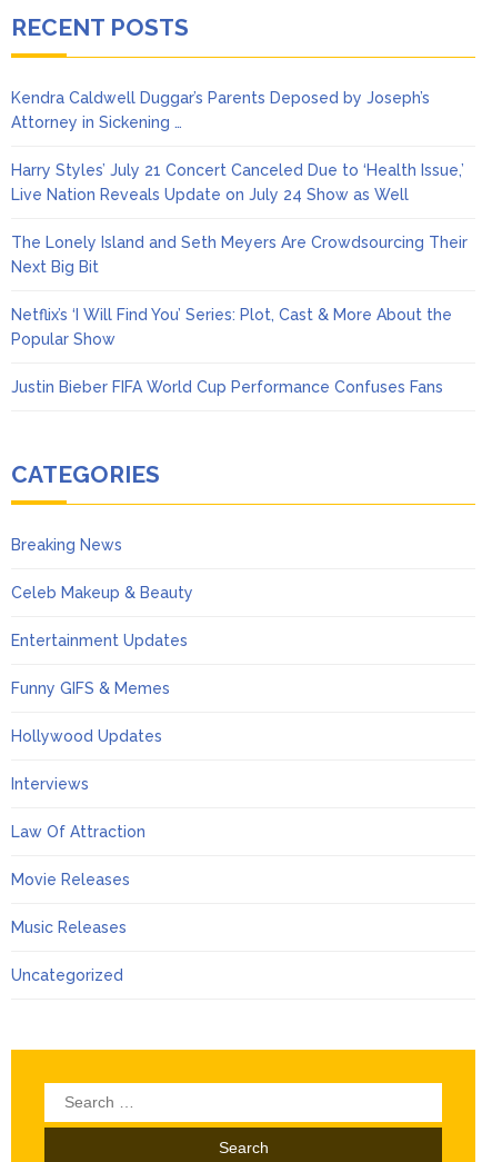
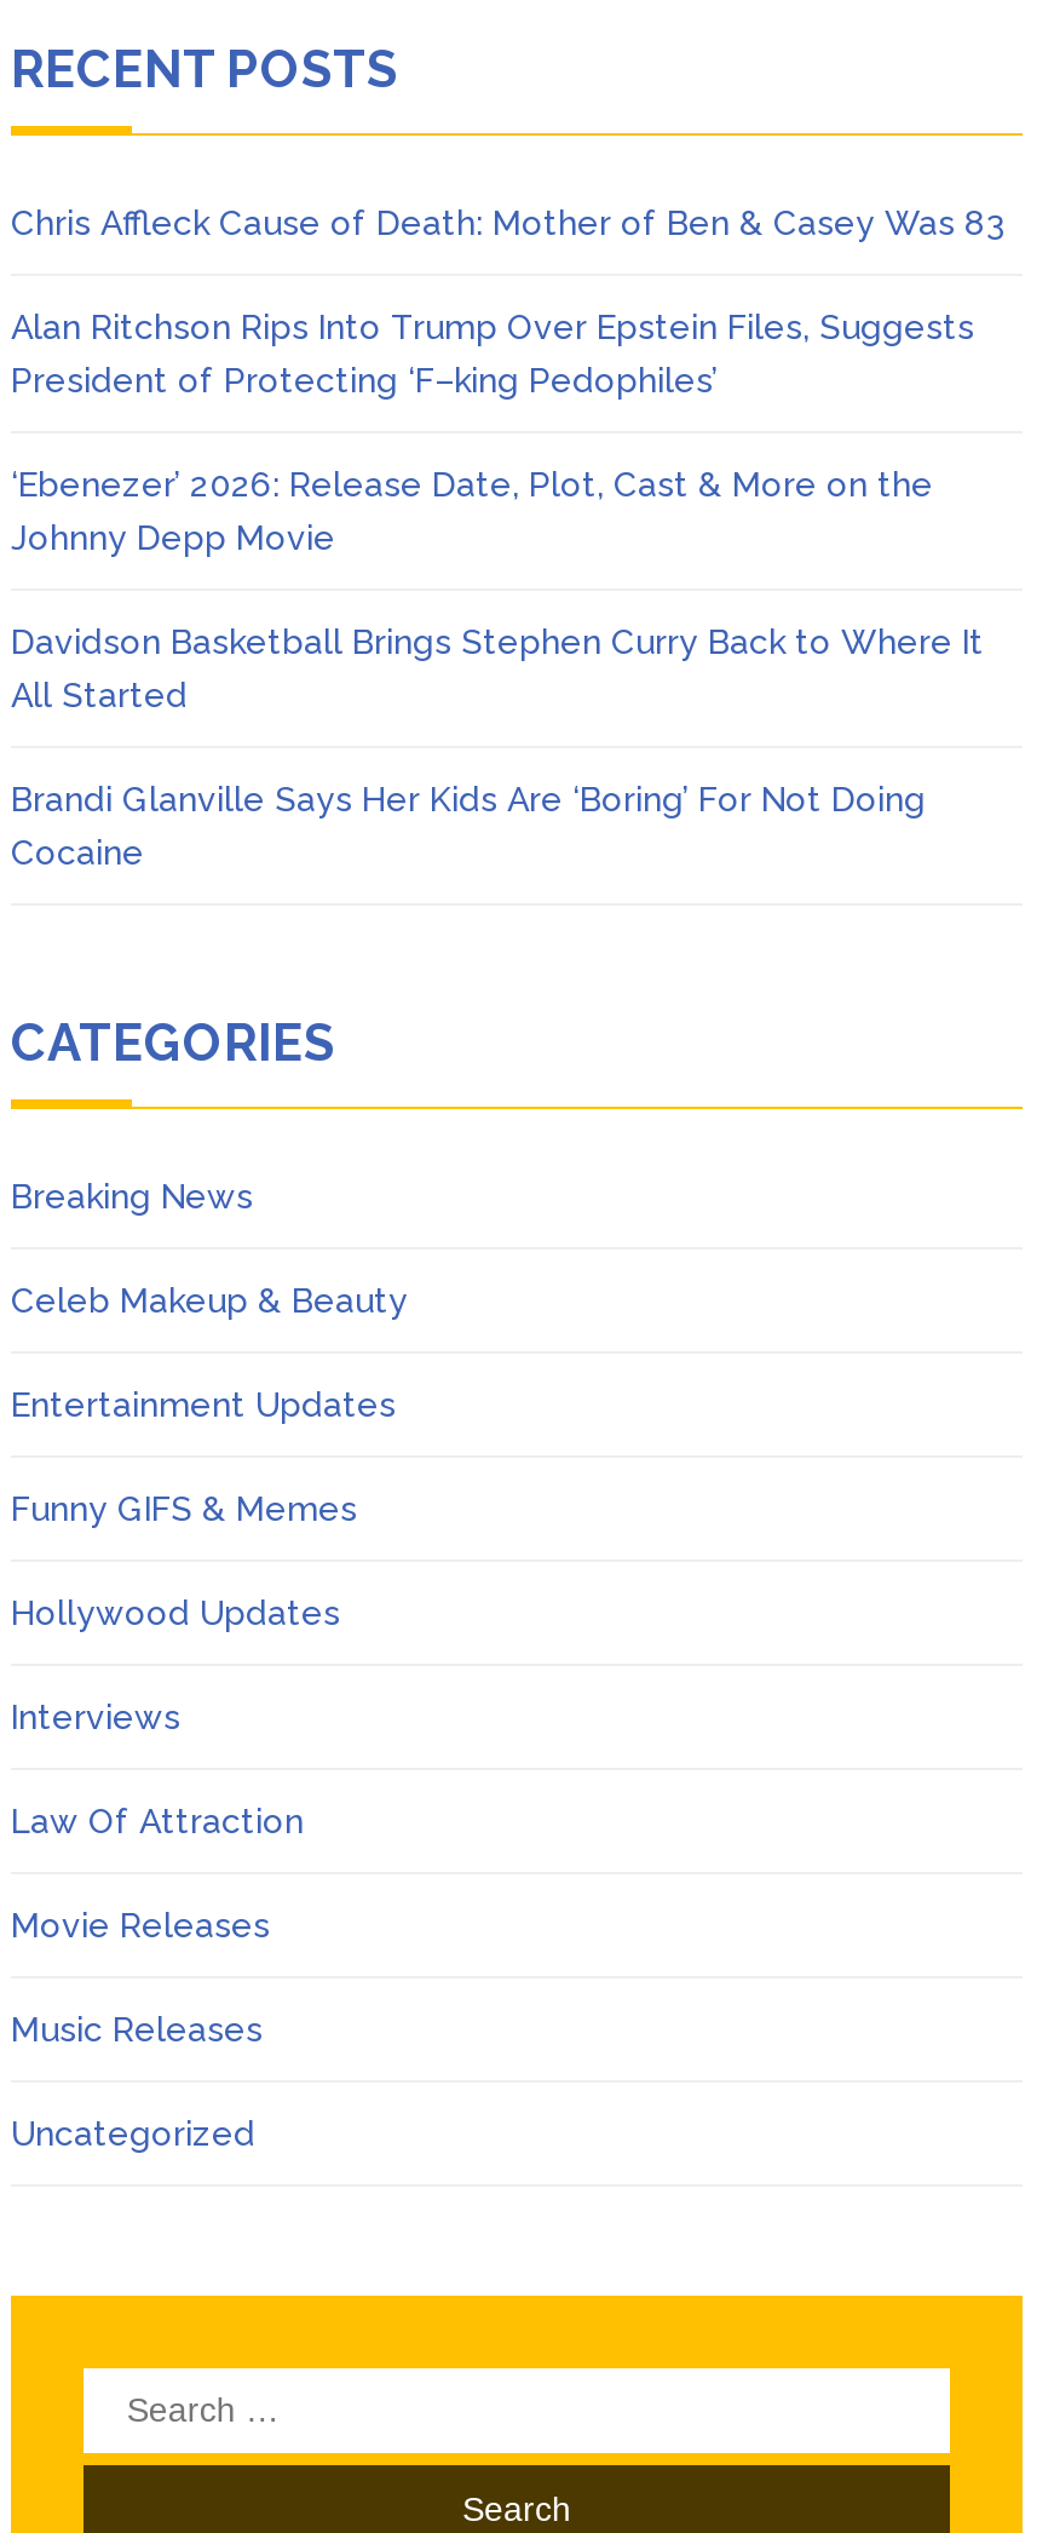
[11,89,430,131] Kendra Caldwell Duggar’s Parents Deposed by Joseph’s | Attorney in Sickening … -> [11,204,1006,243] Chris Affleck Cause of Death: Mother of Ben & Casey Was 83
[11,161,464,204] Harry Styles’ July 21 Concert Canceled Due to ‘Health Issue,’ | Live Nation Reveals Update on July 24 Show as Well -> [11,308,974,400] Alan Ritchson Rips Into Trump Over Epstein Files, Suggests | President of Protecting ‘F–king Pedophiles’
[11,234,468,276] The Lonely Island and Seth Meyers Are Crowdsourcing Their | Next Big Bit -> [11,465,933,557] ‘Ebenezer’ 2026: Release Date, Plot, Cast & More on the | Johnny Depp Movie
[11,306,452,348] Netflix’s ‘I Will Find You’ Series: Plot, Cast & More About the | Popular Show -> [11,623,984,715] Davidson Basketball Brings Stephen Curry Back to Where It | All Started
[11,378,443,396] Justin Bieber FIFA World Cup Performance Confuses Fans -> [11,780,926,872] Brandi Glanville Says Her Kids Are ‘Boring’ For Not Doing | Cocaine

